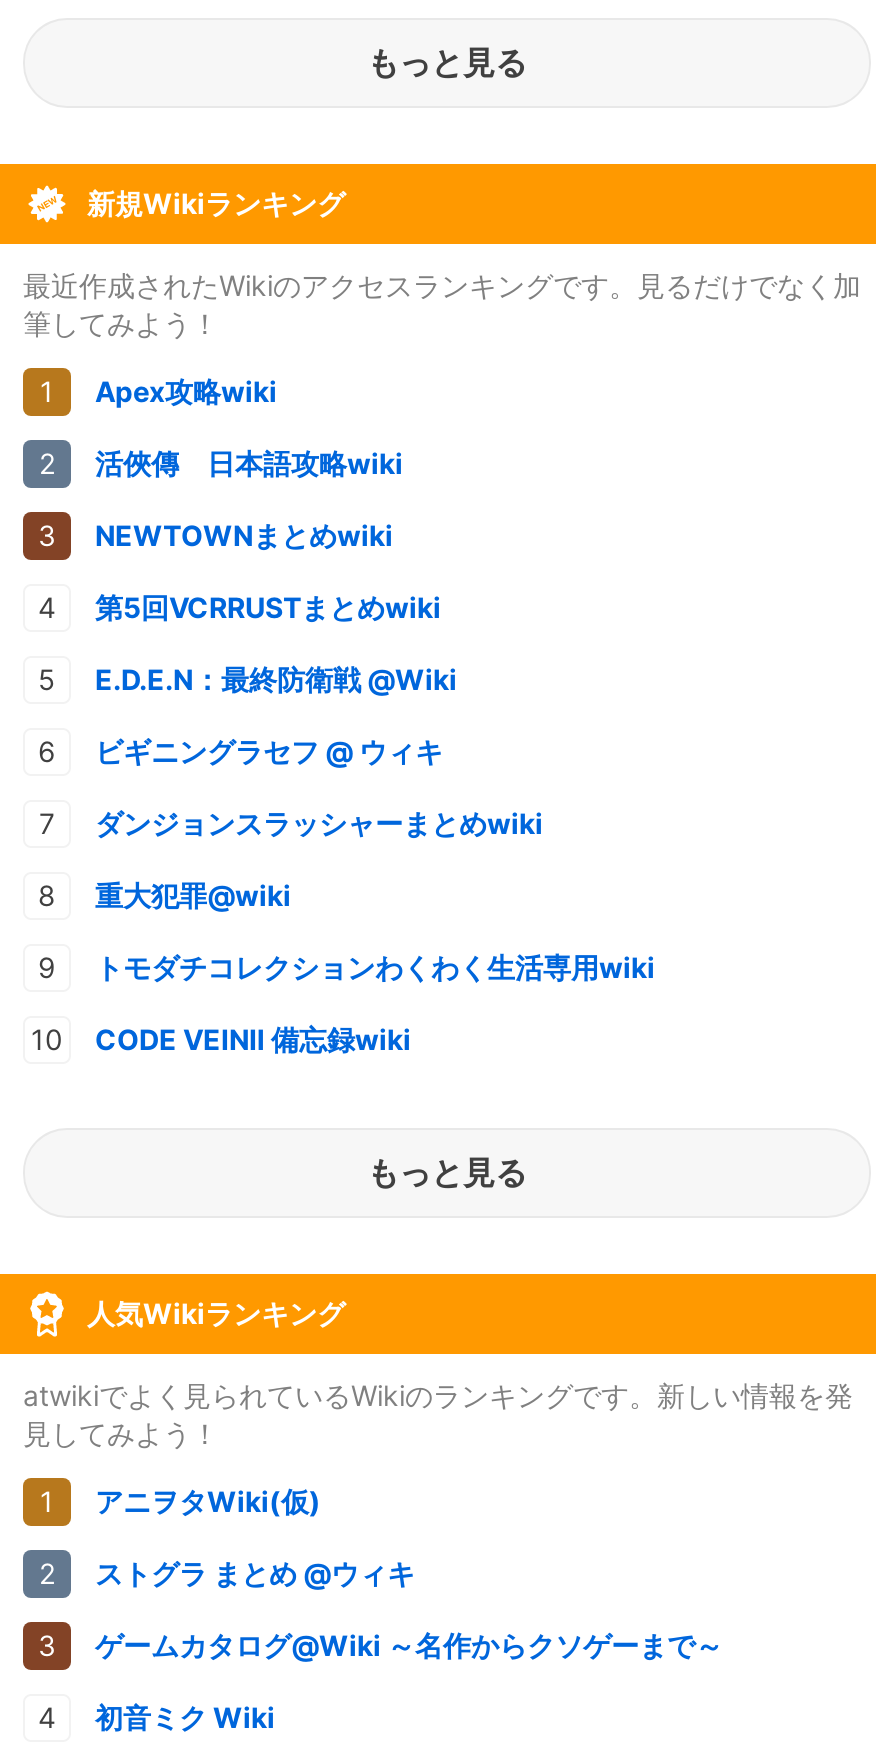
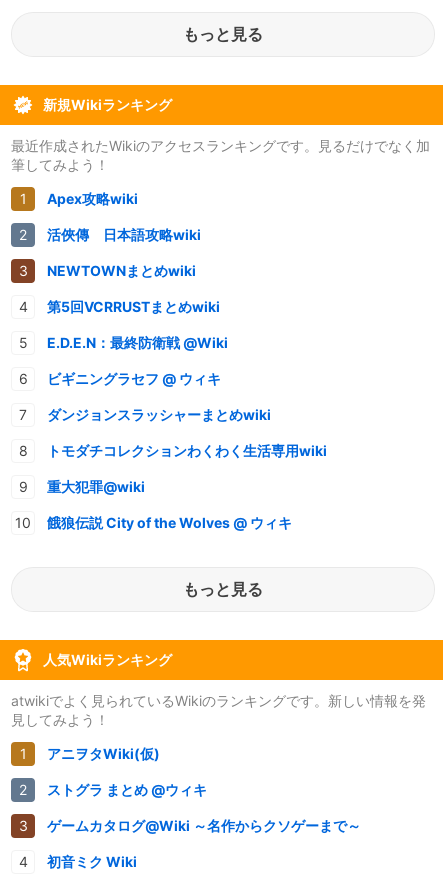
moved [95,877,291,911] -> [47,478,145,495]: 重大犯罪@wiki
moved [95,949,655,983] -> [47,442,327,459]: トモダチコレクションわくわく生活専用wiki
[95,1021,411,1055] CODE VEINⅡ 備忘録wiki -> [47,514,292,531] 餓狼伝説 City of the Wolves @ ウィキ

